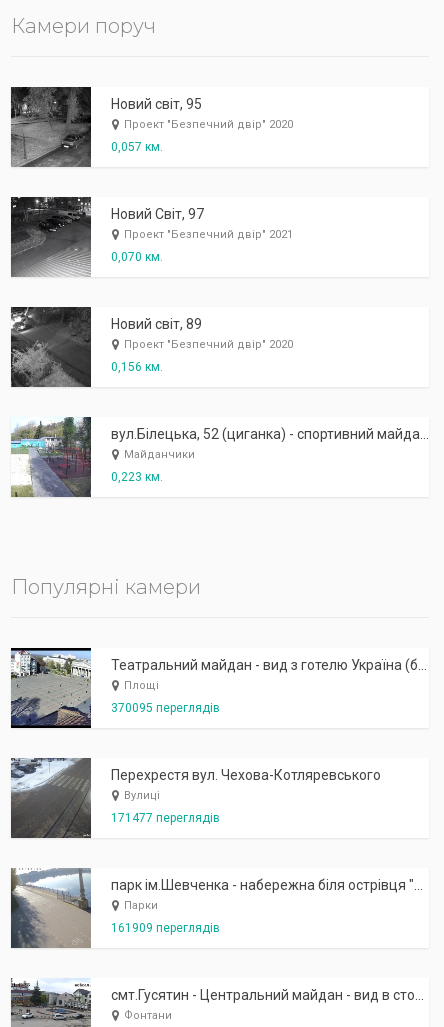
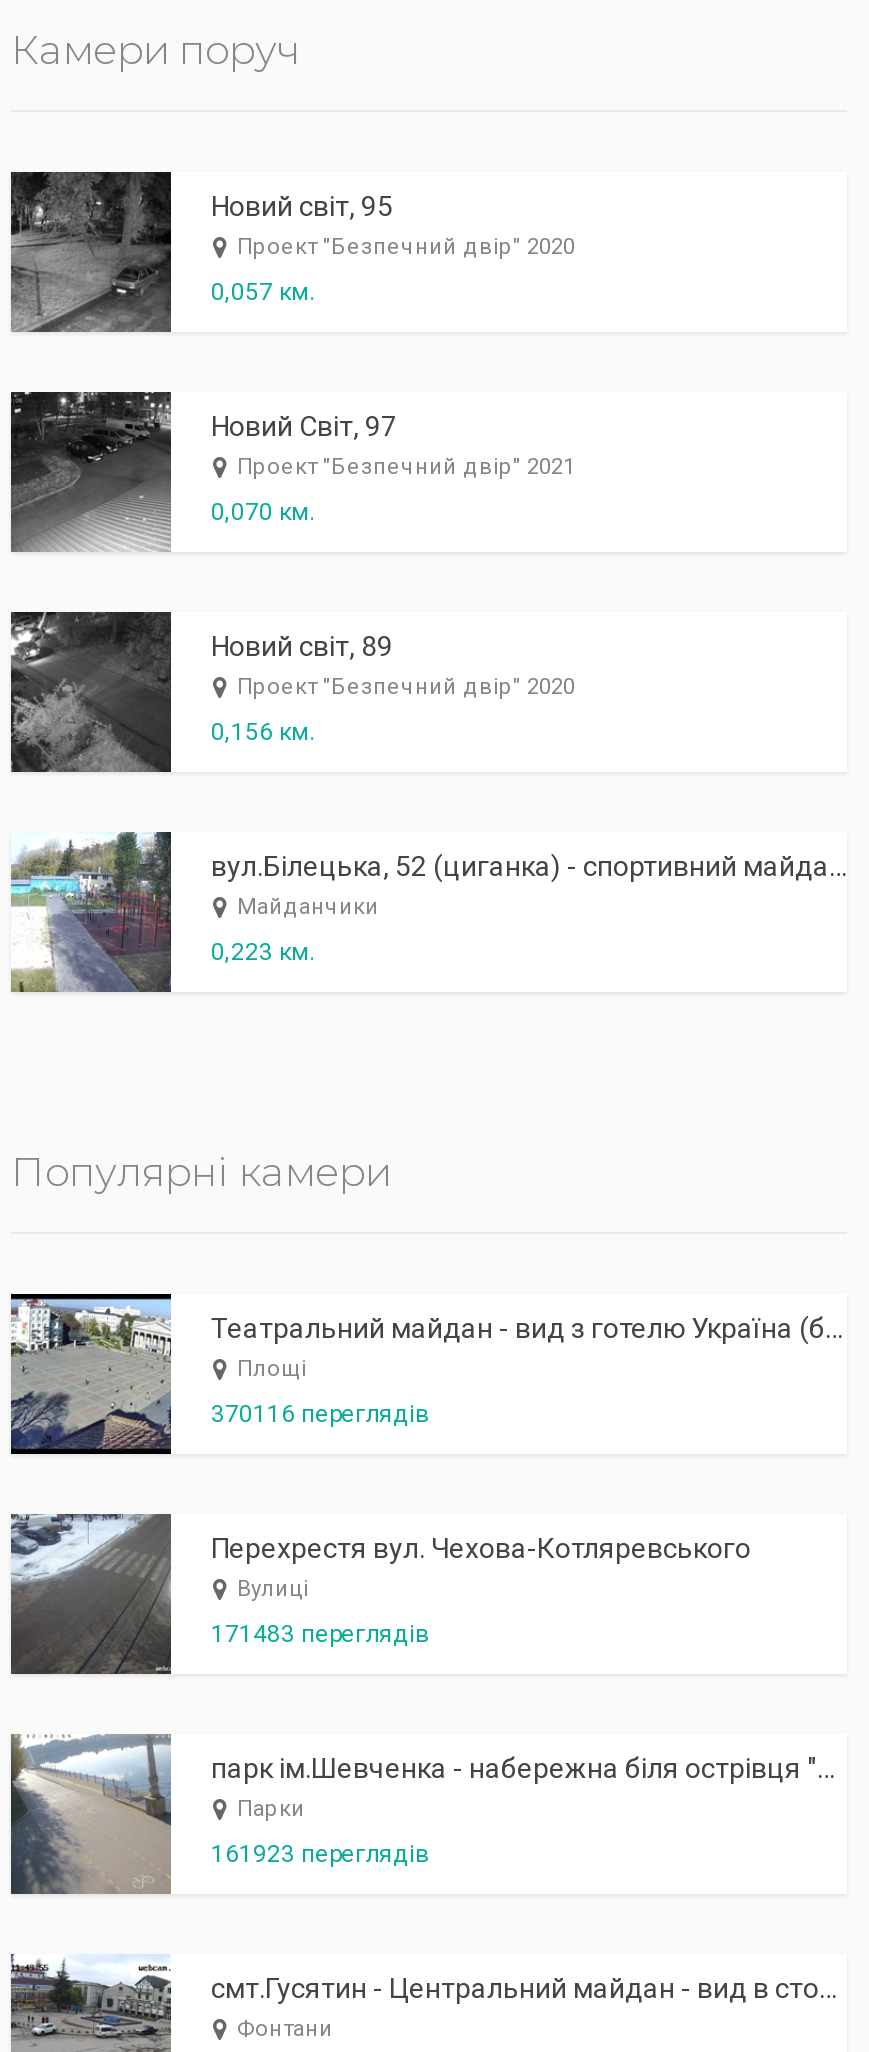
[111,701,220,715] 370095 переглядів -> [211,1400,429,1428] 370116 переглядів
[111,811,220,825] 171477 переглядів -> [211,1620,429,1648] 171483 переглядів
[111,921,220,935] 161909 переглядів -> [211,1840,429,1868] 161923 переглядів

